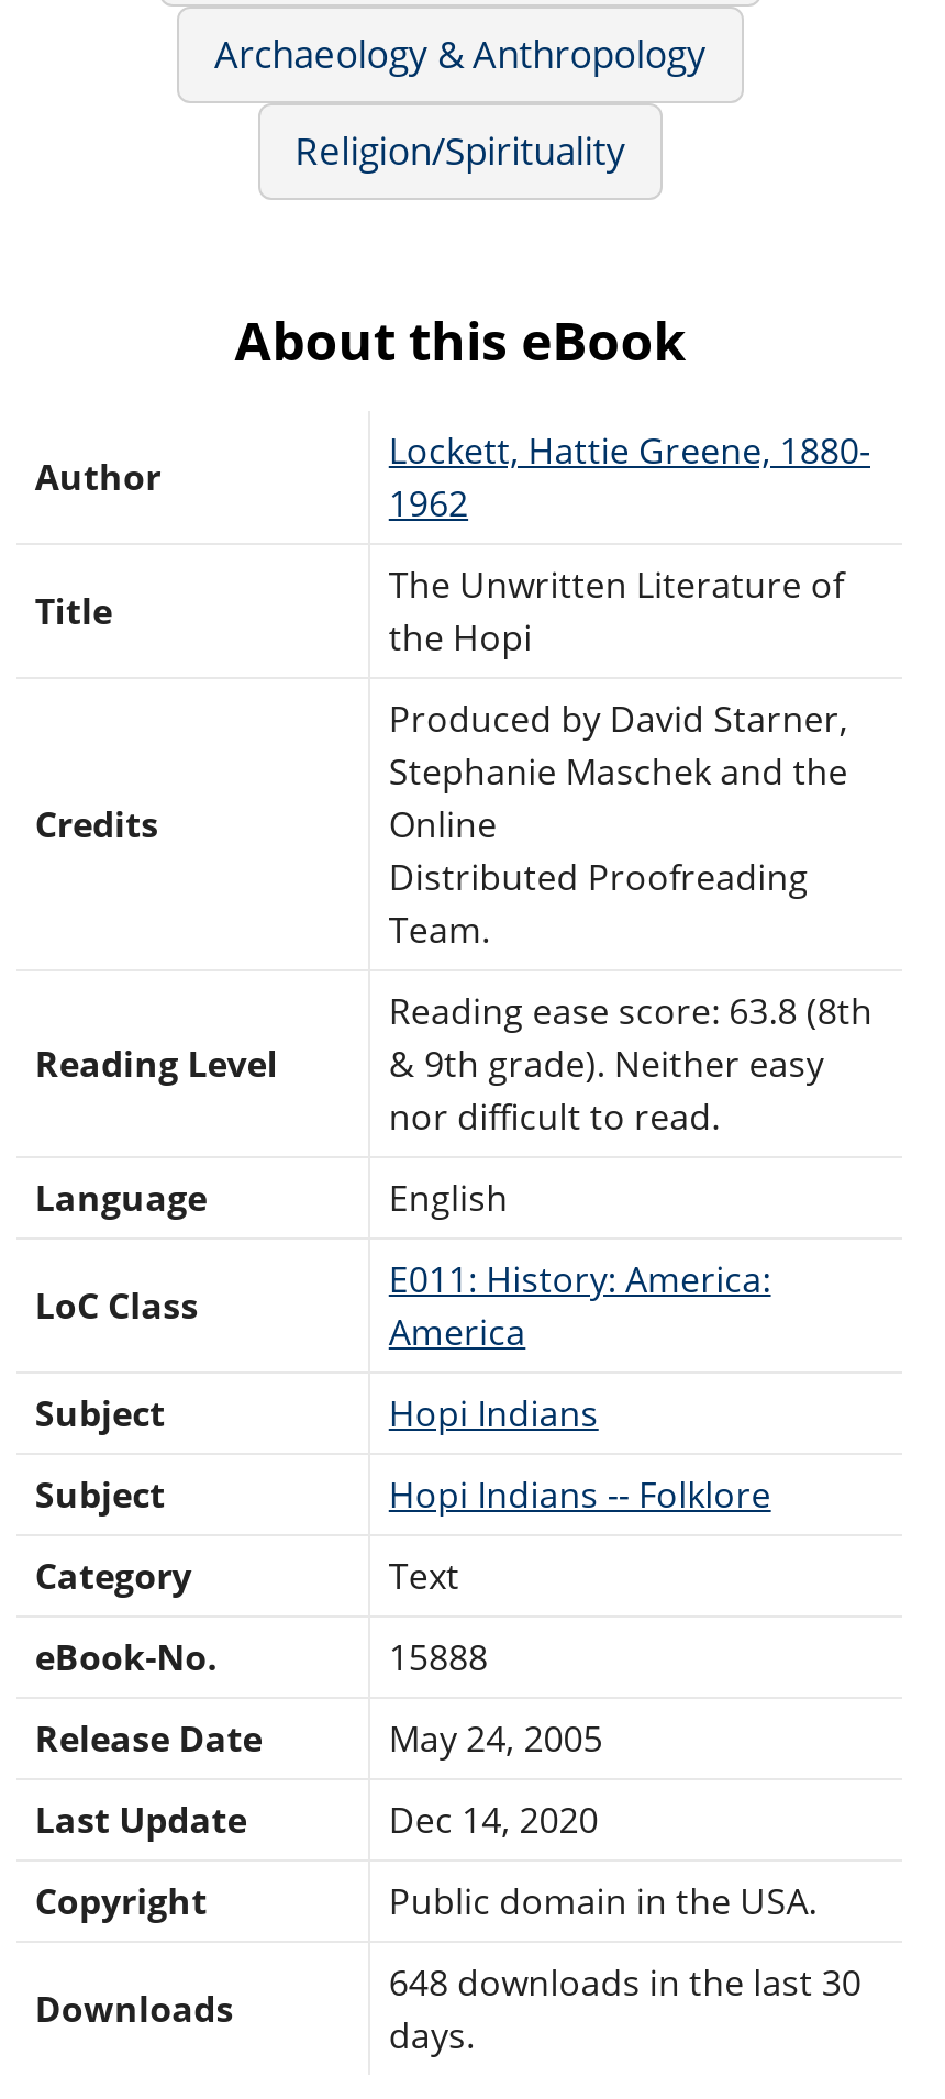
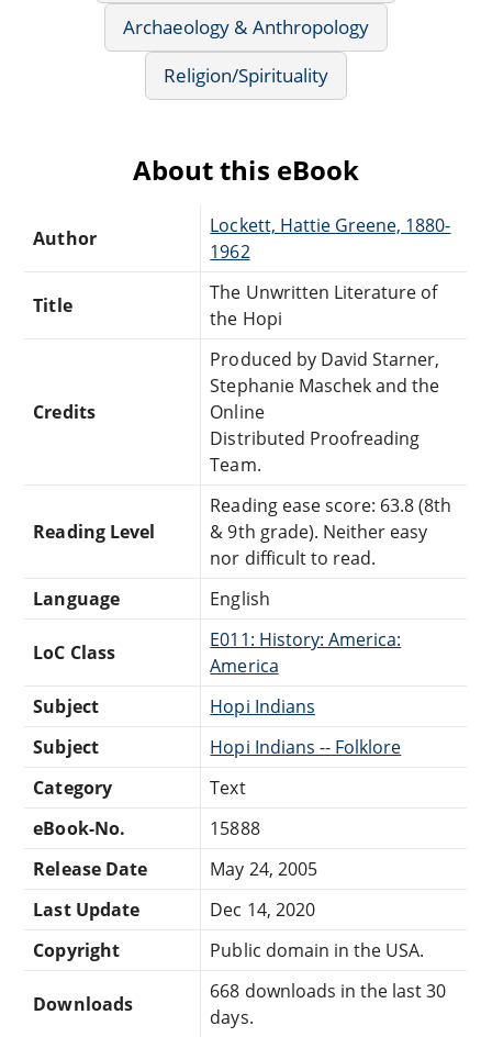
[389,1957,861,2006] 648 downloads in the last 30 -> [210,978,446,1003] 668 downloads in the last 30

